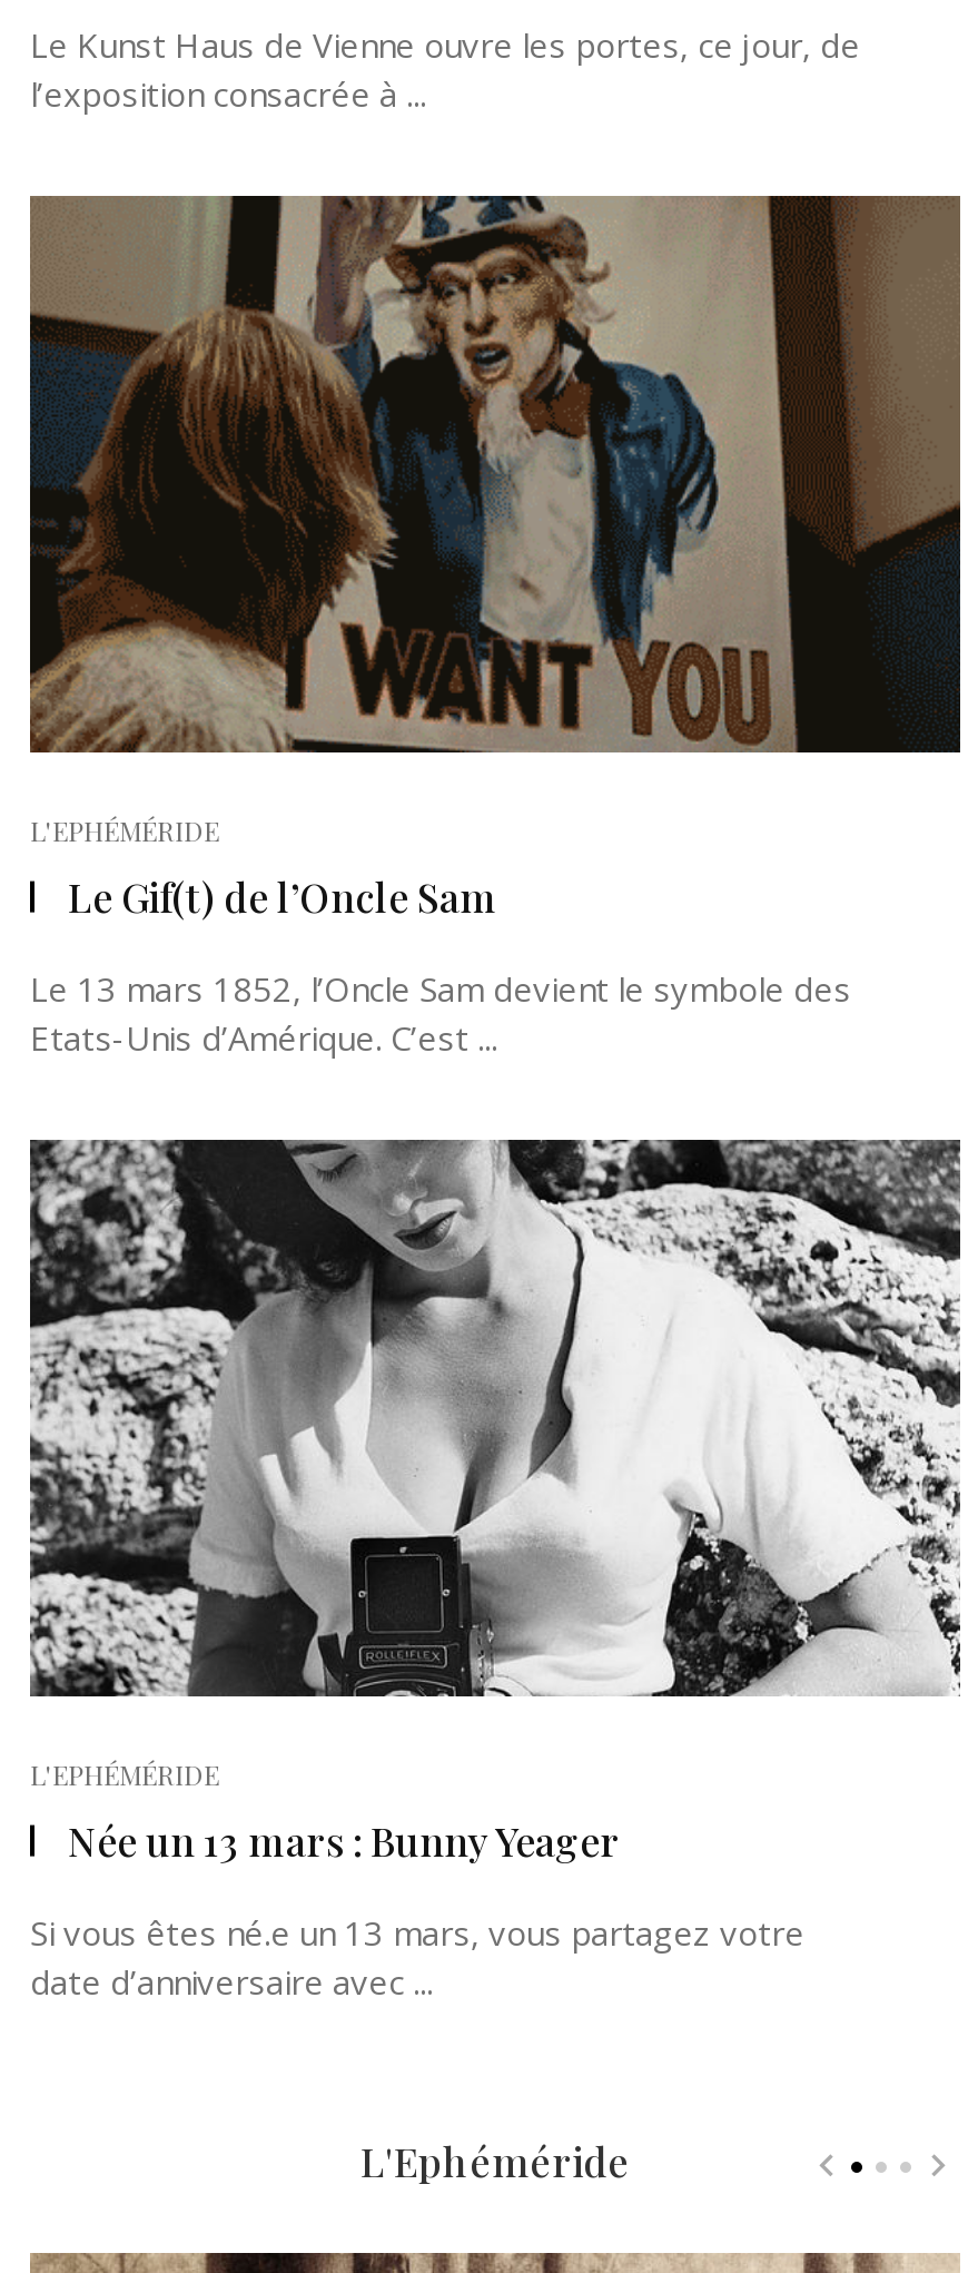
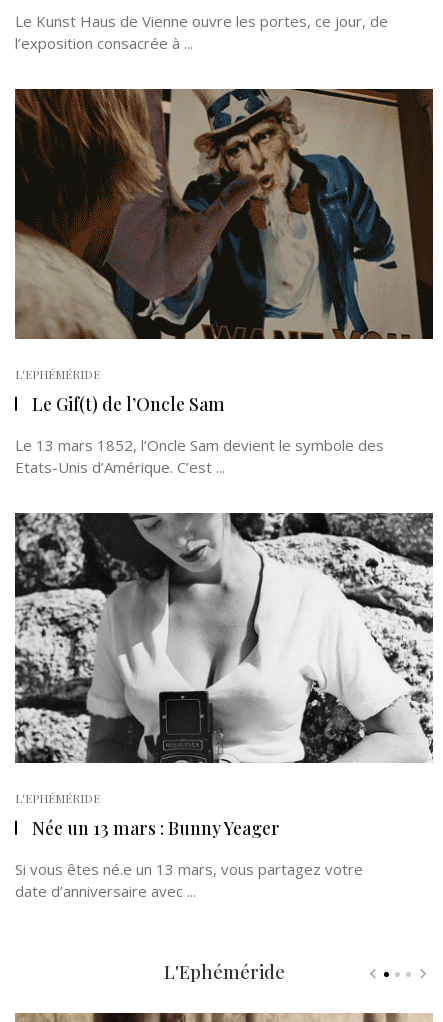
[28,194,960,755] [image] -> [14,88,432,340] [image]

